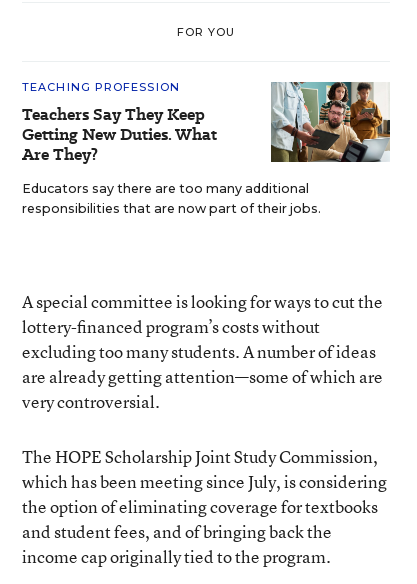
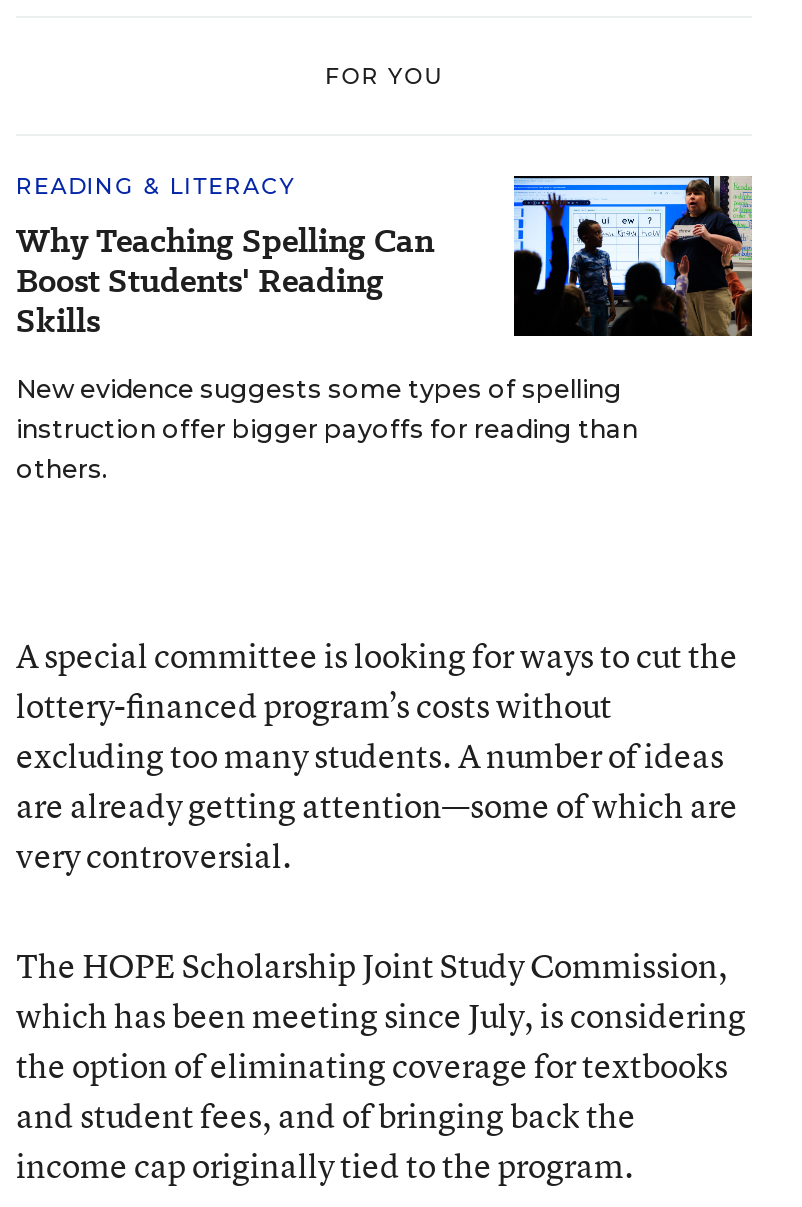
[22,80,217,166] TEACHING PROFESSION | Teachers Say They Keep | Getting New Duties. What | Are They? -> [16,172,434,344] READING & LITERACY | Why Teaching Spelling Can | Boost Students' Reading | Skills
[22,81,390,216] [image] | Educators say there are too many additional | responsibilities that are now part of their jobs. -> [16,174,752,484] [image] | New evidence suggests some types of spelling | instruction offer bigger payoffs for reading than | others.

